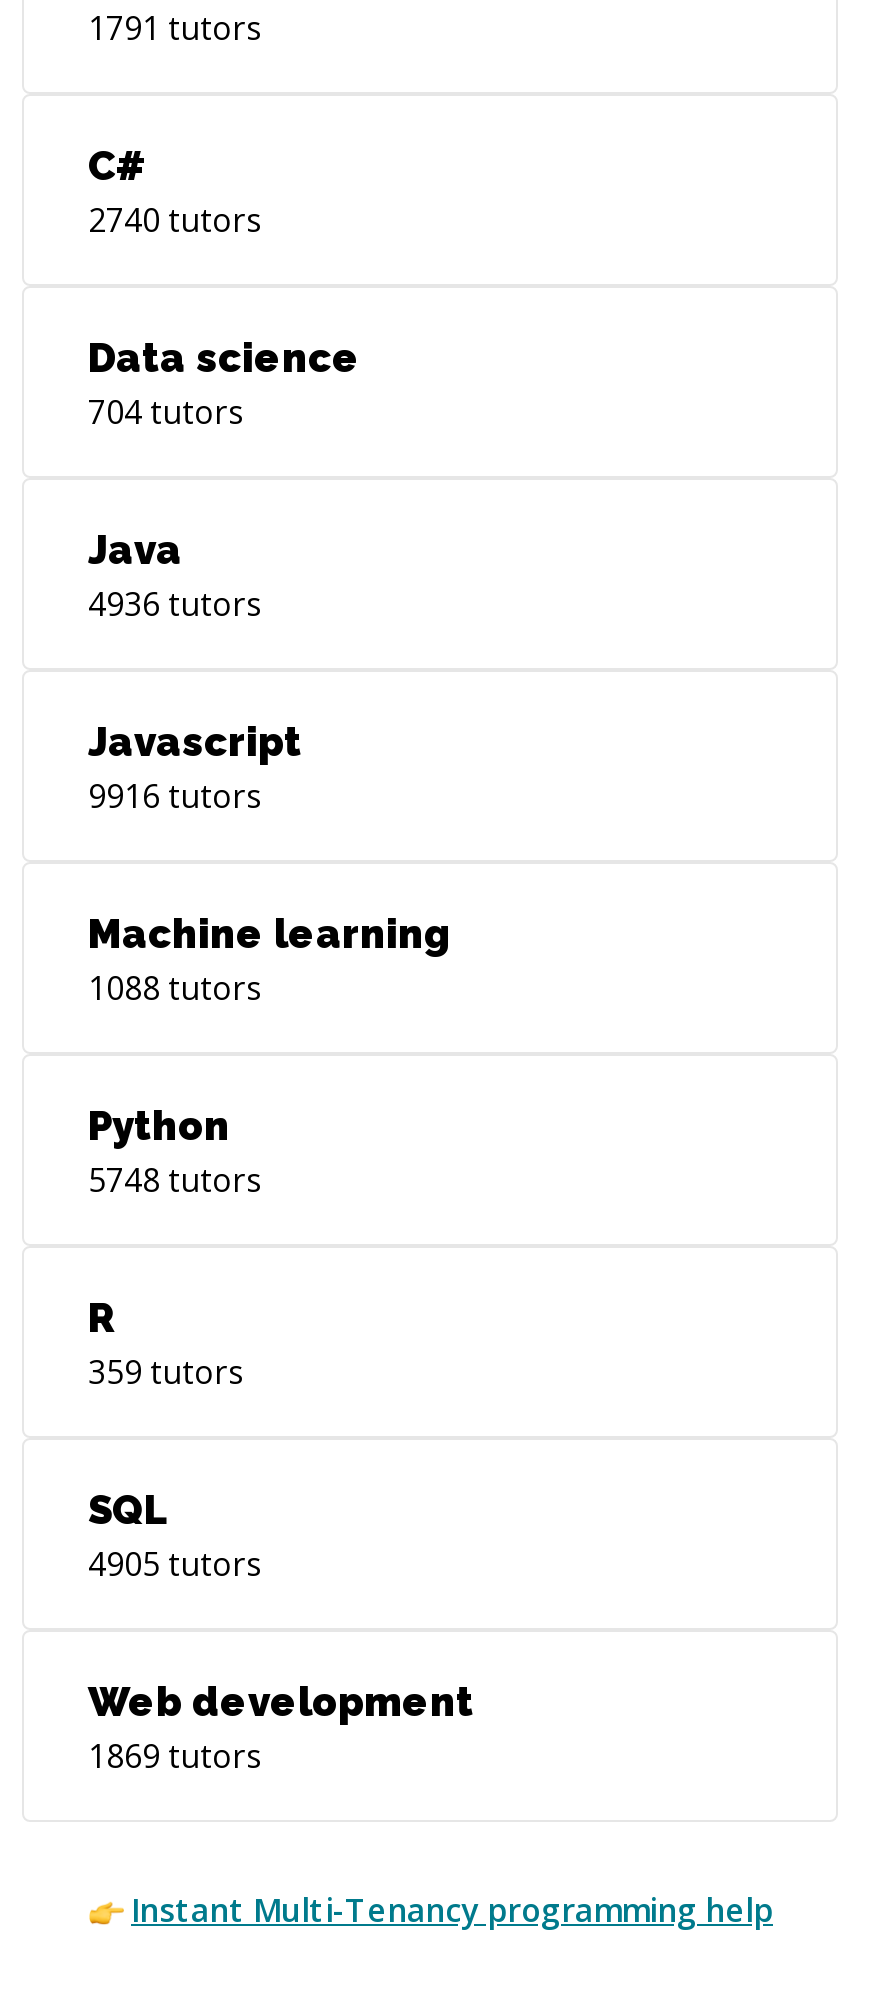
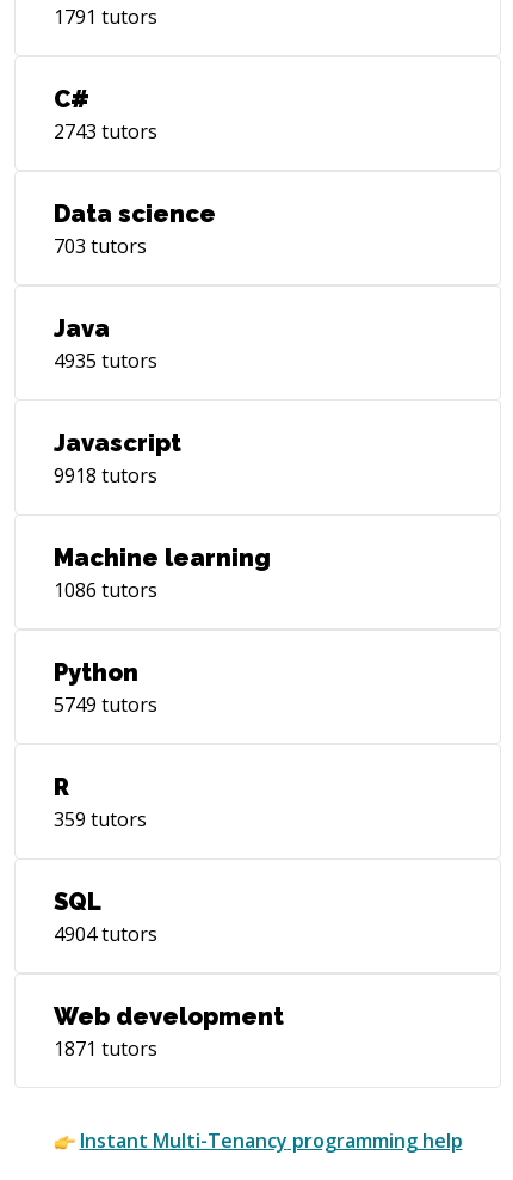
[88,198,262,242] 2740 tutors -> [54,118,157,145] 2743 tutors
[88,390,244,434] 704 tutors -> [54,233,147,259] 703 tutors
[88,582,262,626] 4936 tutors -> [54,348,157,374] 4935 tutors
[88,774,262,818] 9916 tutors -> [54,462,157,488] 9918 tutors
[88,966,262,1010] 1088 tutors -> [54,577,157,603] 1086 tutors
[88,1158,262,1202] 5748 tutors -> [54,692,157,718] 5749 tutors
[88,1542,262,1586] 4905 tutors -> [54,921,157,947] 4904 tutors
[88,1734,262,1778] 1869 tutors -> [54,1035,157,1062] 1871 tutors

